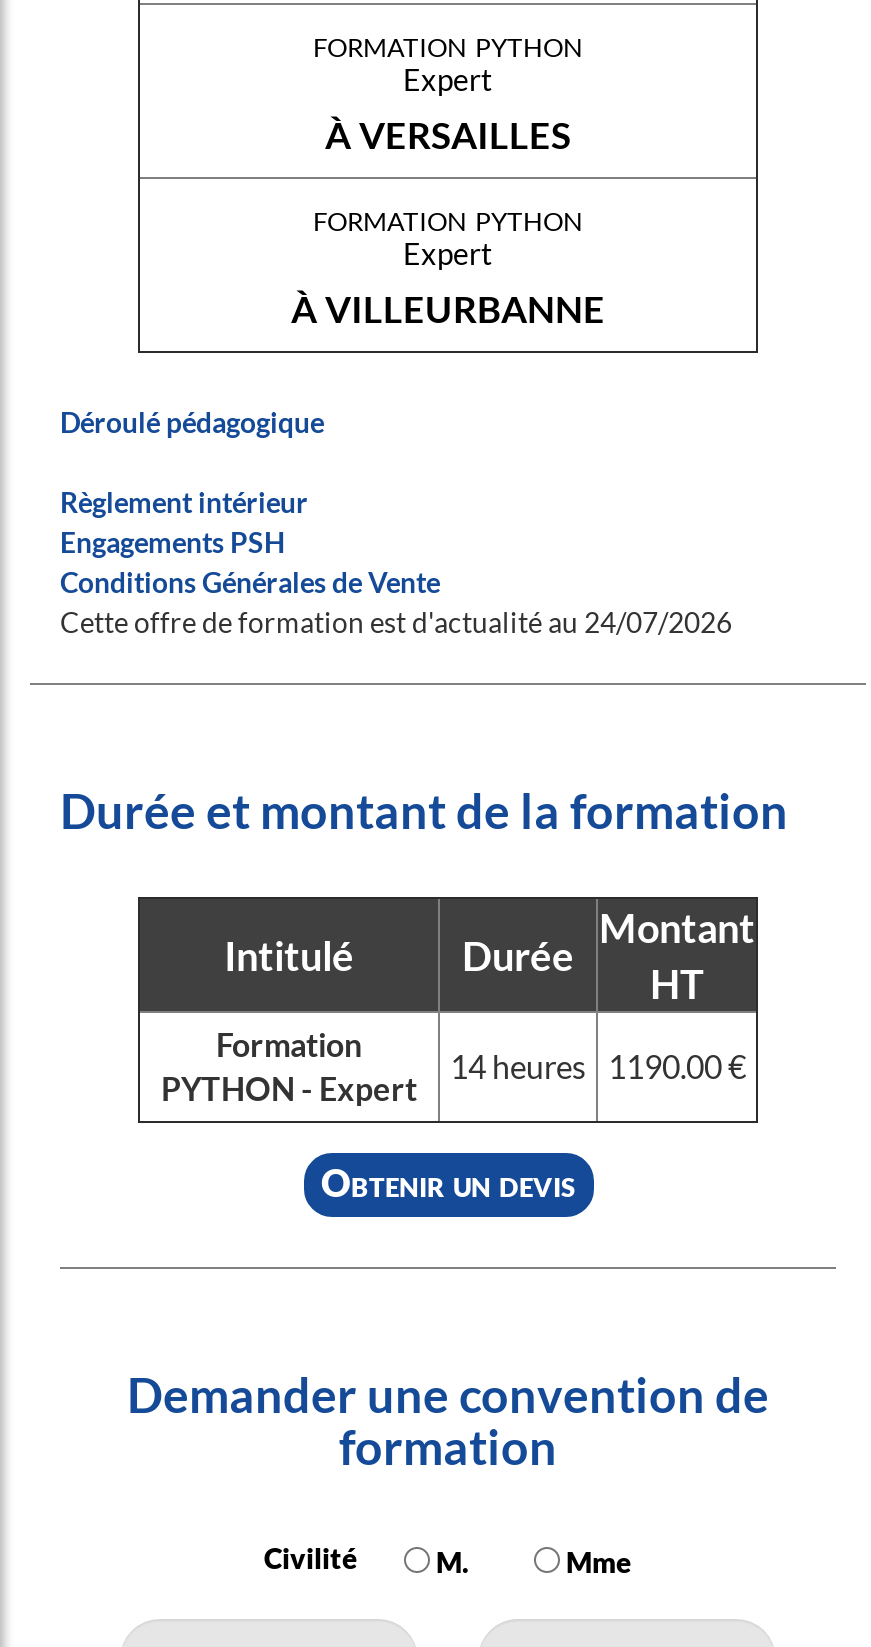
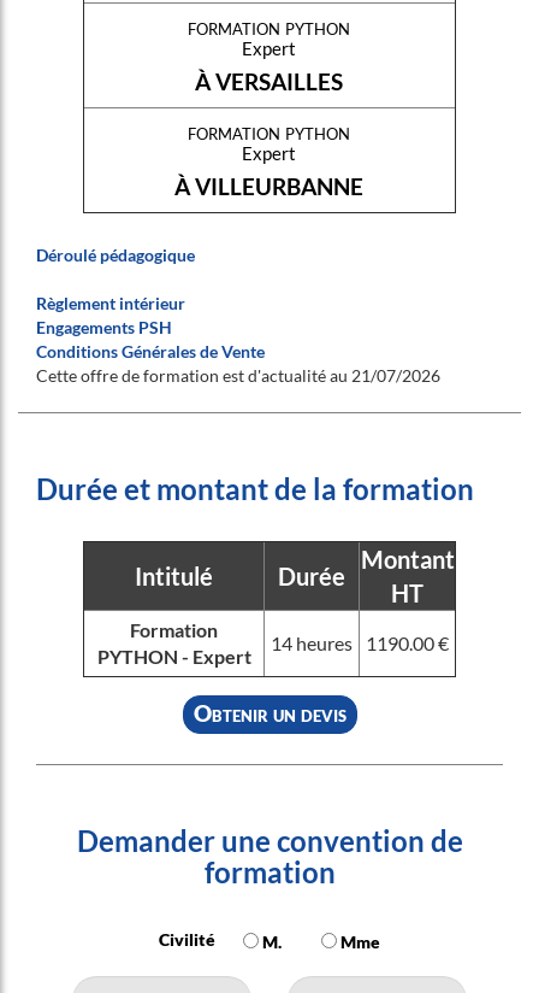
[60,605,732,639] Cette offre de formation est d'actualité au 24/07/2026 -> [36,365,440,386] Cette offre de formation est d'actualité au 21/07/2026

